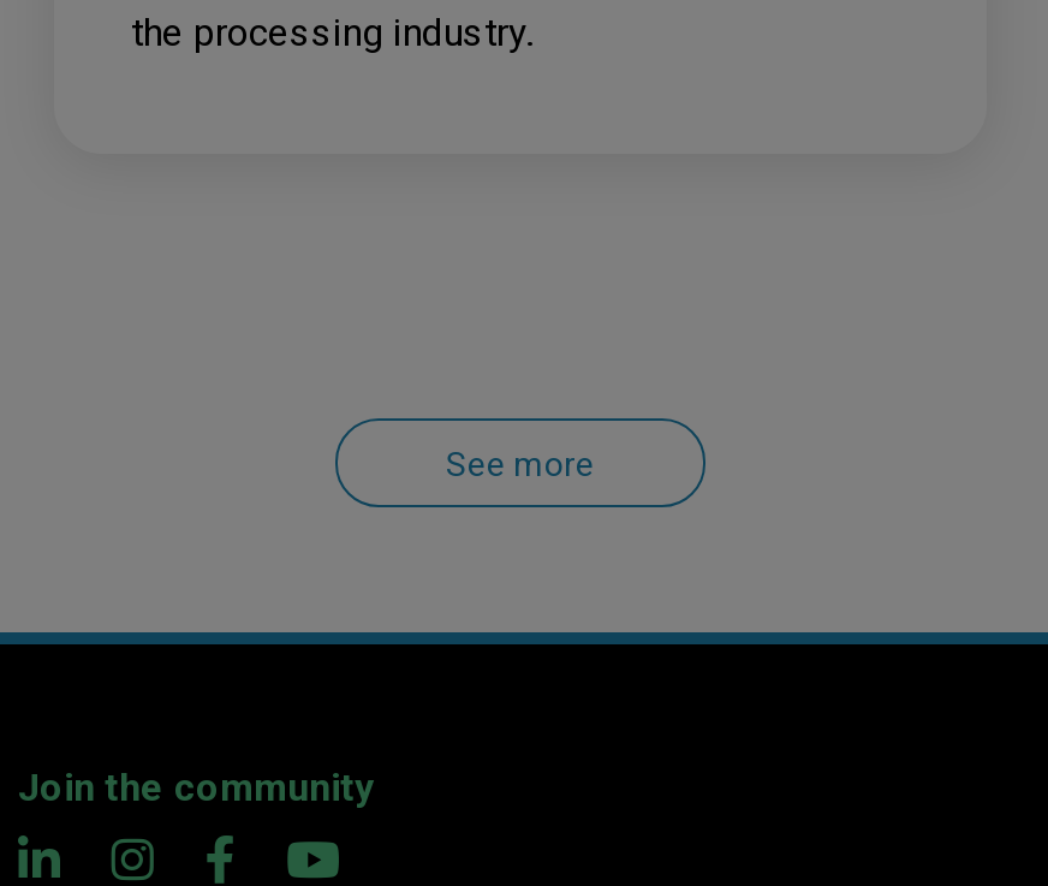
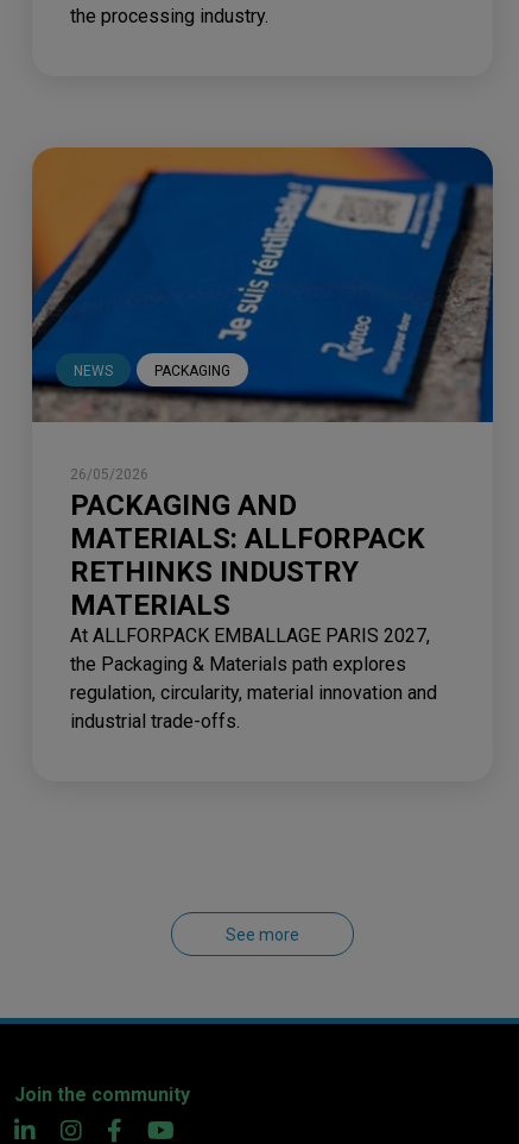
none -> [31,146,494,423] [image] | NEWS | PACKAGING
none -> [70,466,437,732] 26/05/2026 | PACKAGING AND | MATERIALS: ALLFORPACK | RETHINKS INDUSTRY | MATERIALS | At ALLFORPACK EMBALLAGE PARIS 2027, | the Packaging & Materials path explores | regulation, circularity, material innovation and | industrial trade-offs.

